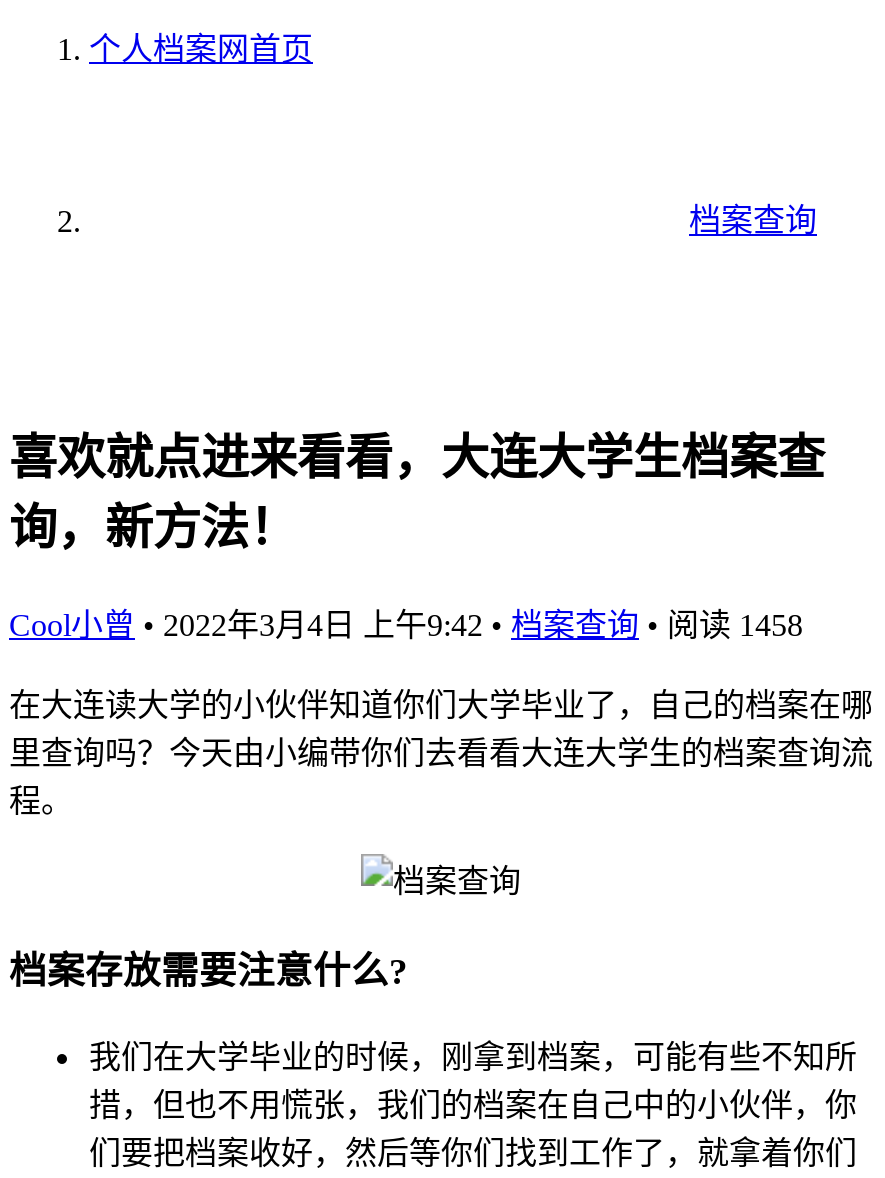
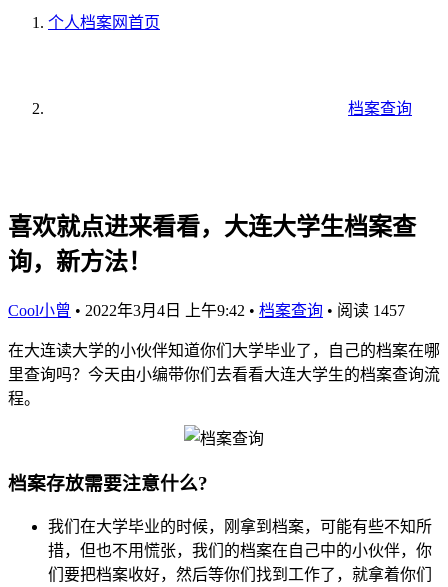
[9,608,803,642] Cool小曾 • 2022年3月4日 上午9:42 • 档案查询 • 阅读 1458 -> [8,302,405,319] Cool小曾 • 2022年3月4日 上午9:42 • 档案查询 • 阅读 1457

